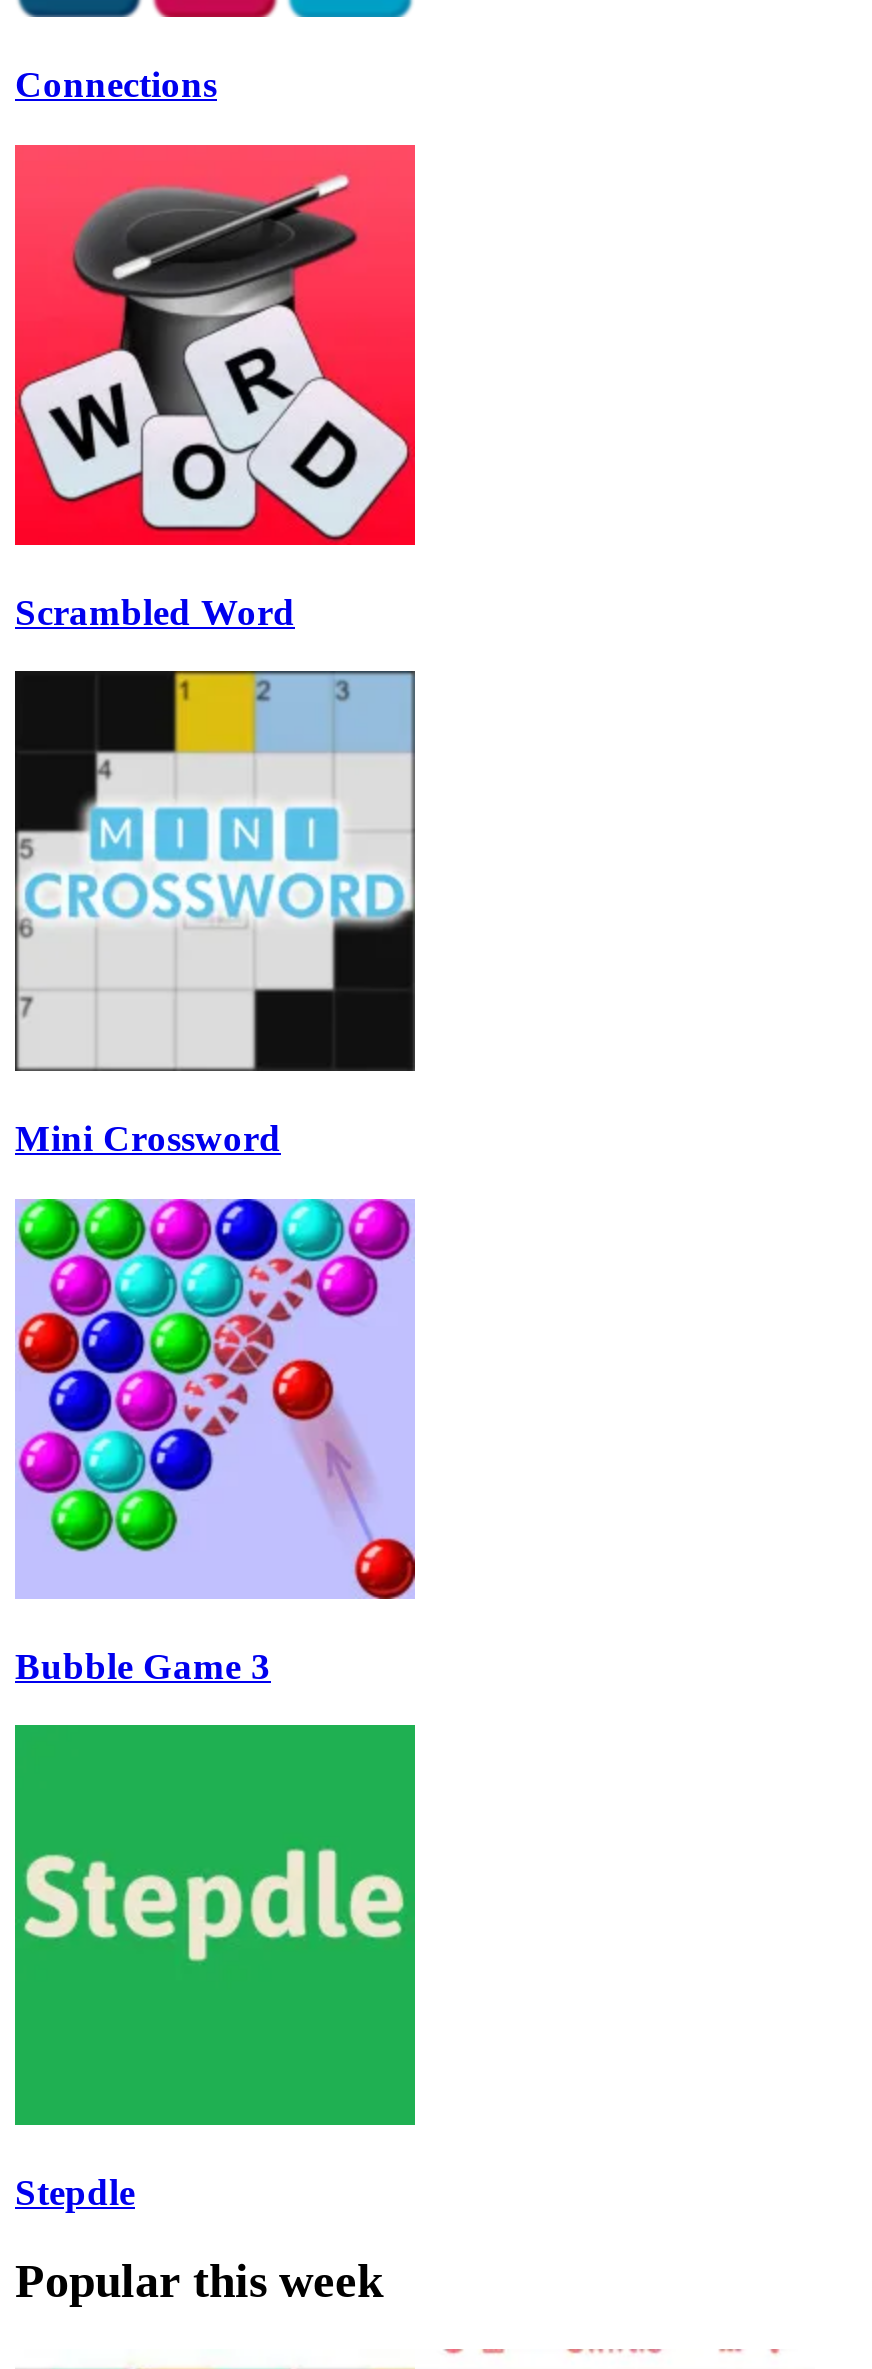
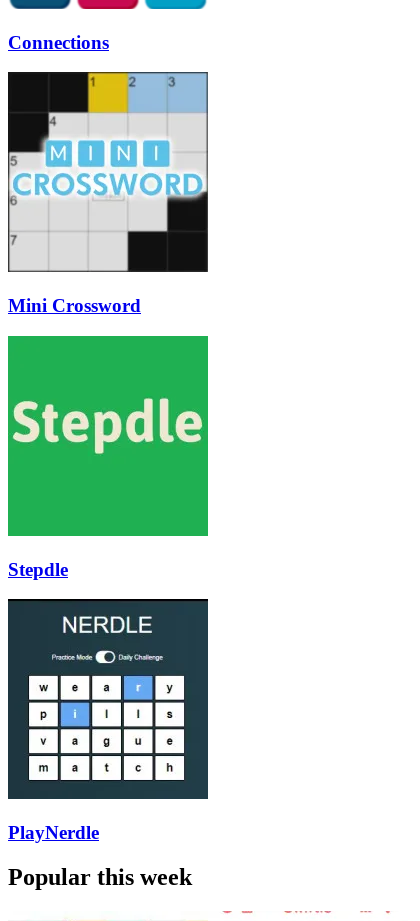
[13,144,417,632] [image] | Scrambled Word -> none
[15,1196,417,1686] [image] | Bubble Game 3 -> none
moved [17,1840,415,1970] -> [9,393,208,458]: [image]
moved [15,2171,135,2213] -> [8,558,68,579]: Stepdle
none -> [7,598,209,843] [image] | PlayNerdle

